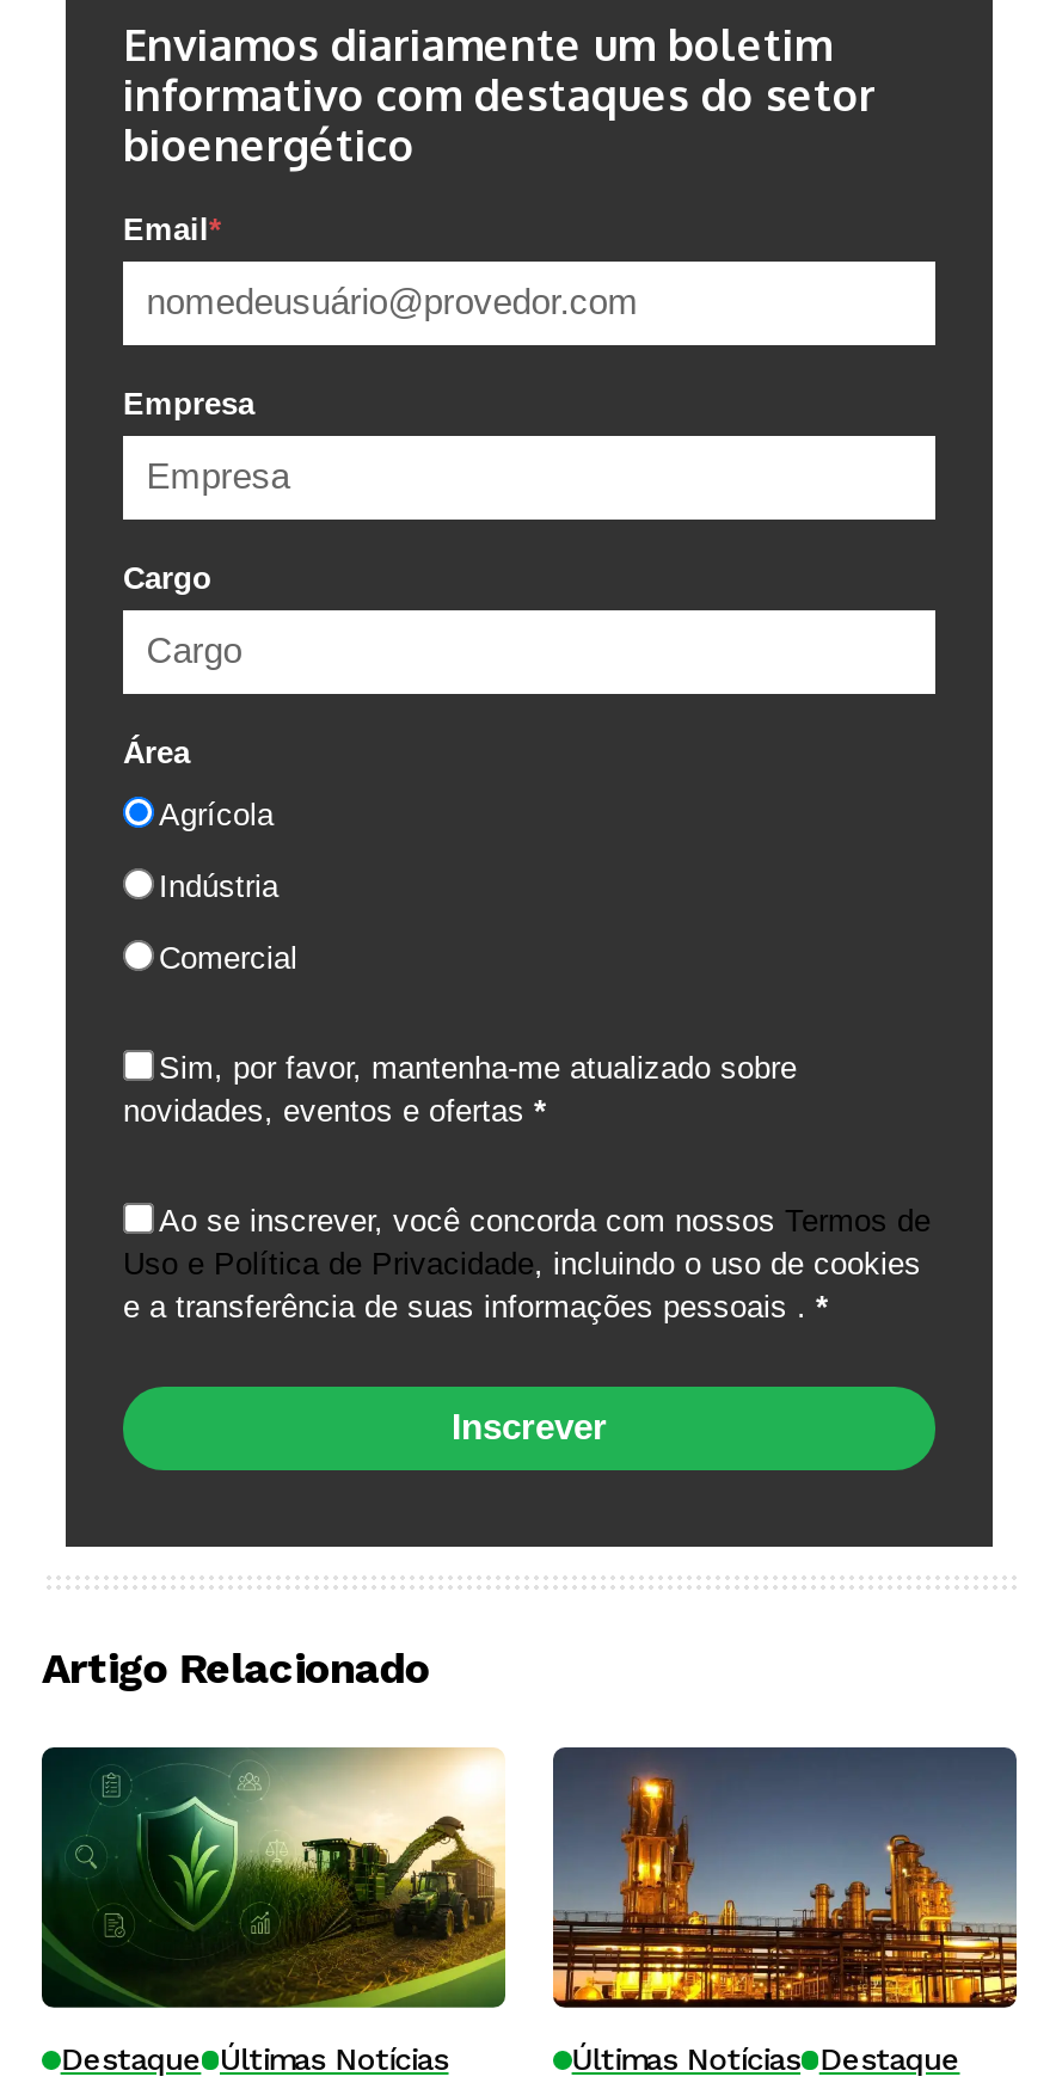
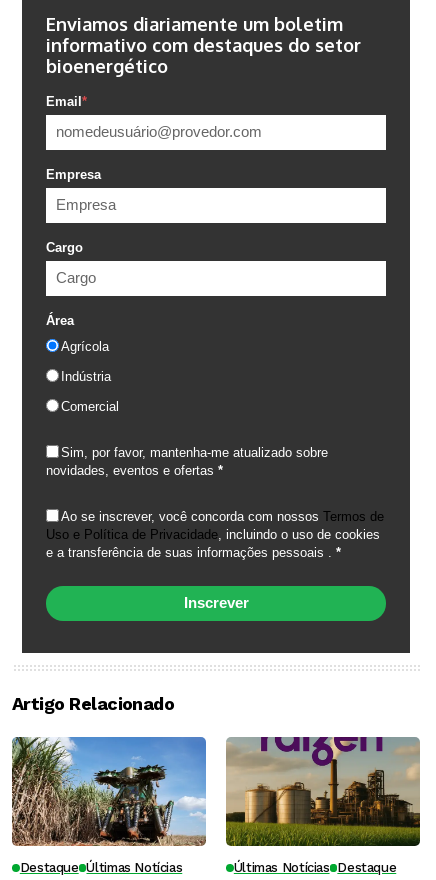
[39,1745,508,2010] [image] -> [11,736,207,847] [image]
[551,1747,1019,2008] [image] -> [225,737,421,846] [image]

